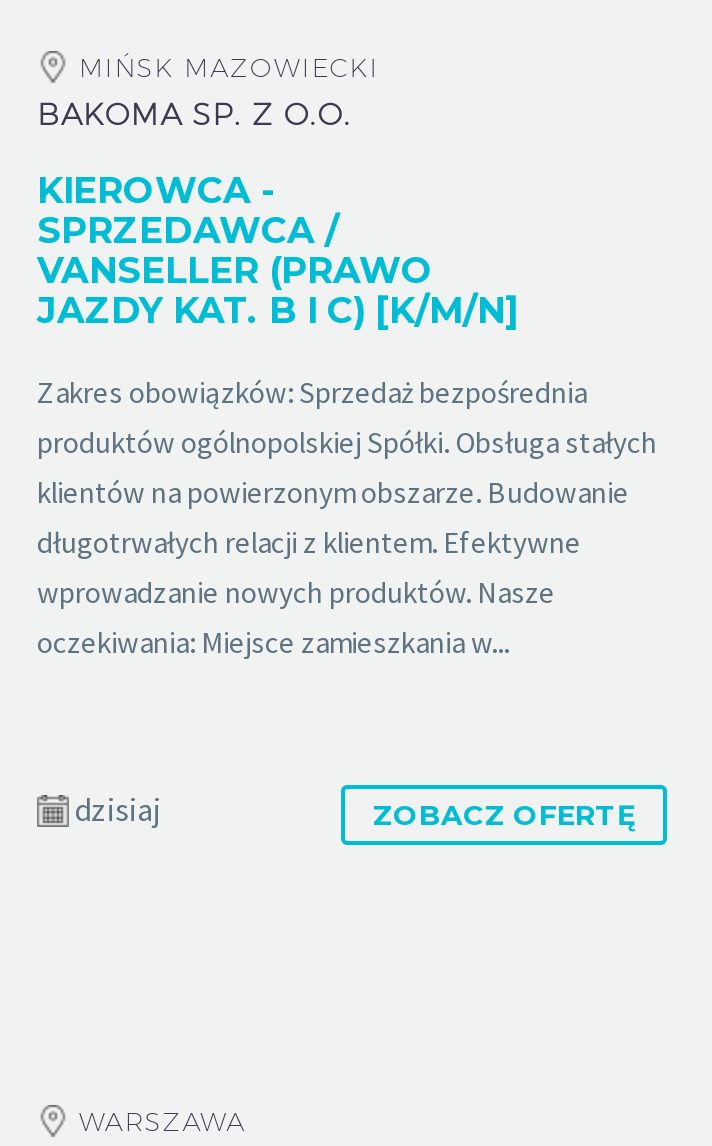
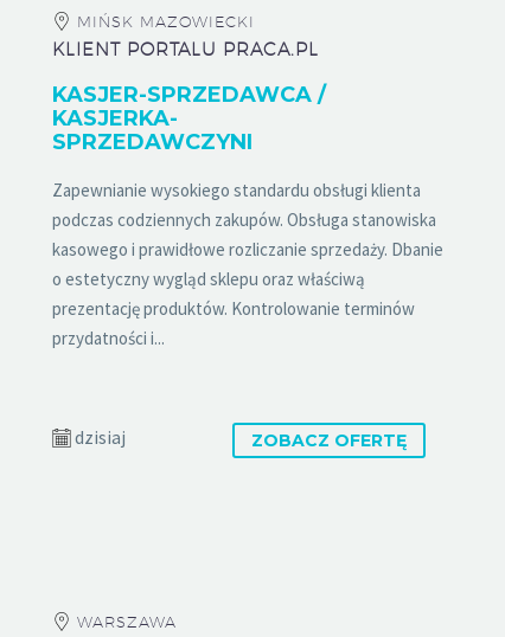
[37,97,351,131] BAKOMA SP. Z O.O. -> [52,39,319,59] KLIENT PORTALU PRACA.PL
[37,168,519,332] KIEROWCA - | SPRZEDAWCA / | VANSELLER (PRAWO | JAZDY KAT. B I C) [K/M/N] -> [52,81,326,155] KASJER-SPRZEDAWCA / | KASJERKA- | SPRZEDAWCZYNI
[37,374,657,662] Zakres obowiązków: Sprzedaż bezpośrednia | produktów ogólnopolskiej Spółki. Obsługa stałych | klientów na powierzonym obszarze. Budowanie | długotrwałych relacji z klientem. Efektywne | wprowadzanie nowych produktów. Nasze | oczekiwania: Miejsce zamieszkania w... -> [52,179,443,350] Zapewnianie wysokiego standardu obsługi klienta | podczas codziennych zakupów. Obsługa stanowiska | kasowego i prawidłowe rozliczanie sprzedaży. Dbanie | o estetyczny wygląd sklepu oraz właściwą | prezentację produktów. Kontrolowanie terminów | przydatności i...

